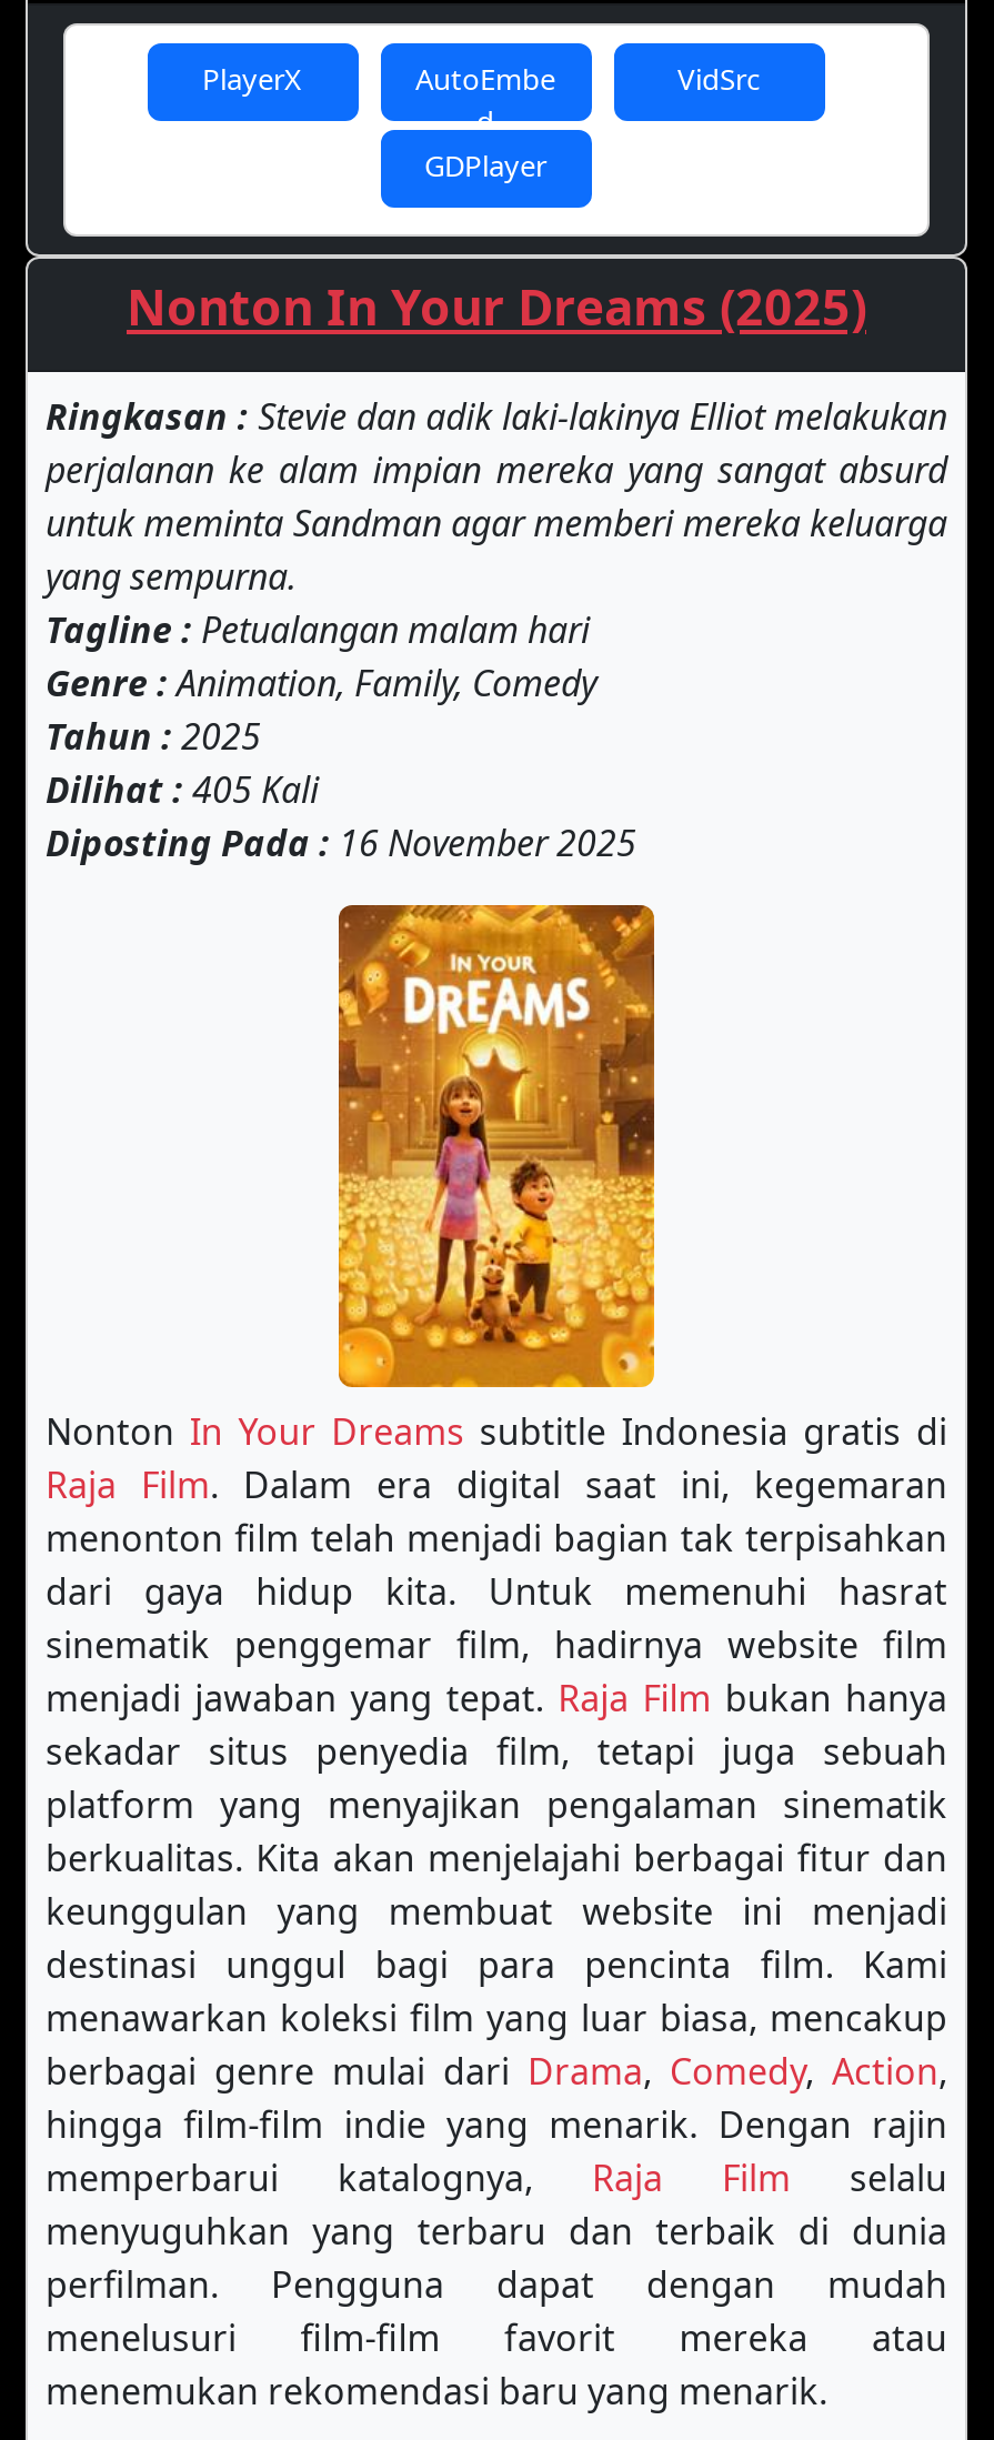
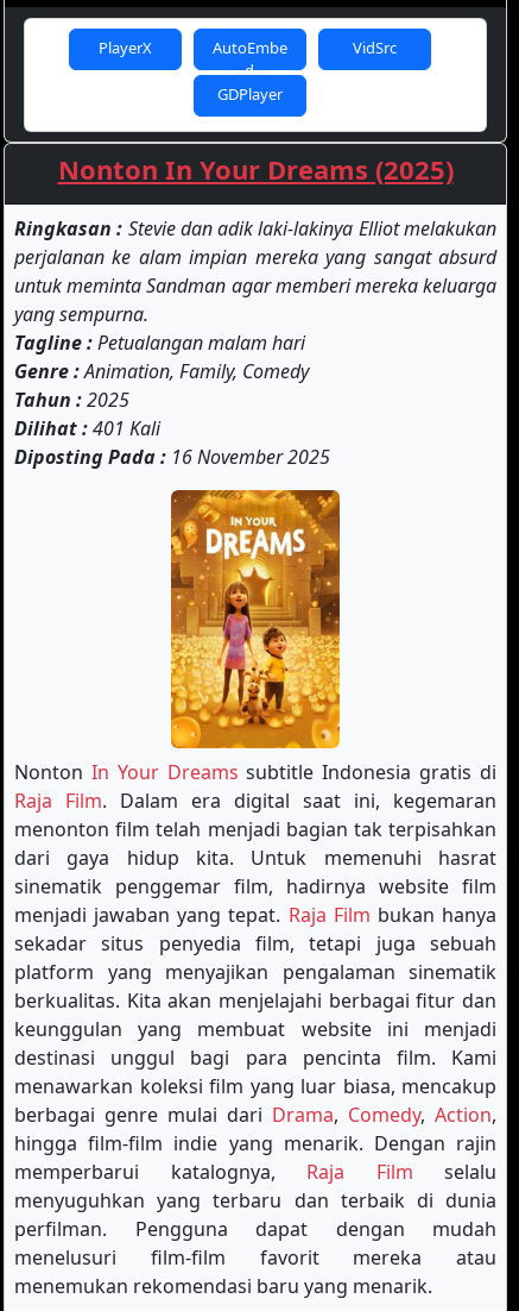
[46,765,319,814] Dilihat : 405 Kali -> [14,415,160,441] Dilihat : 401 Kali

